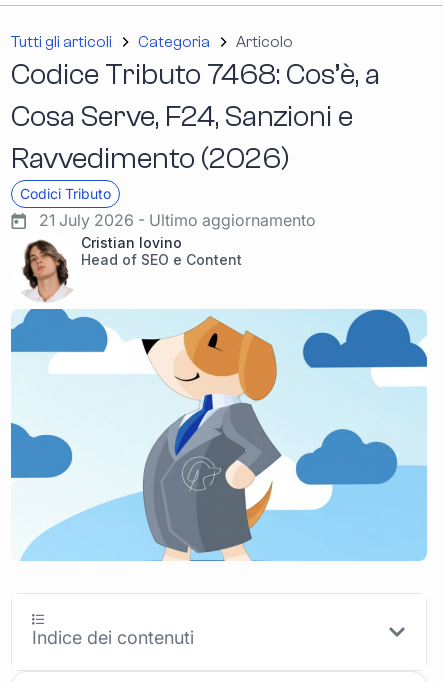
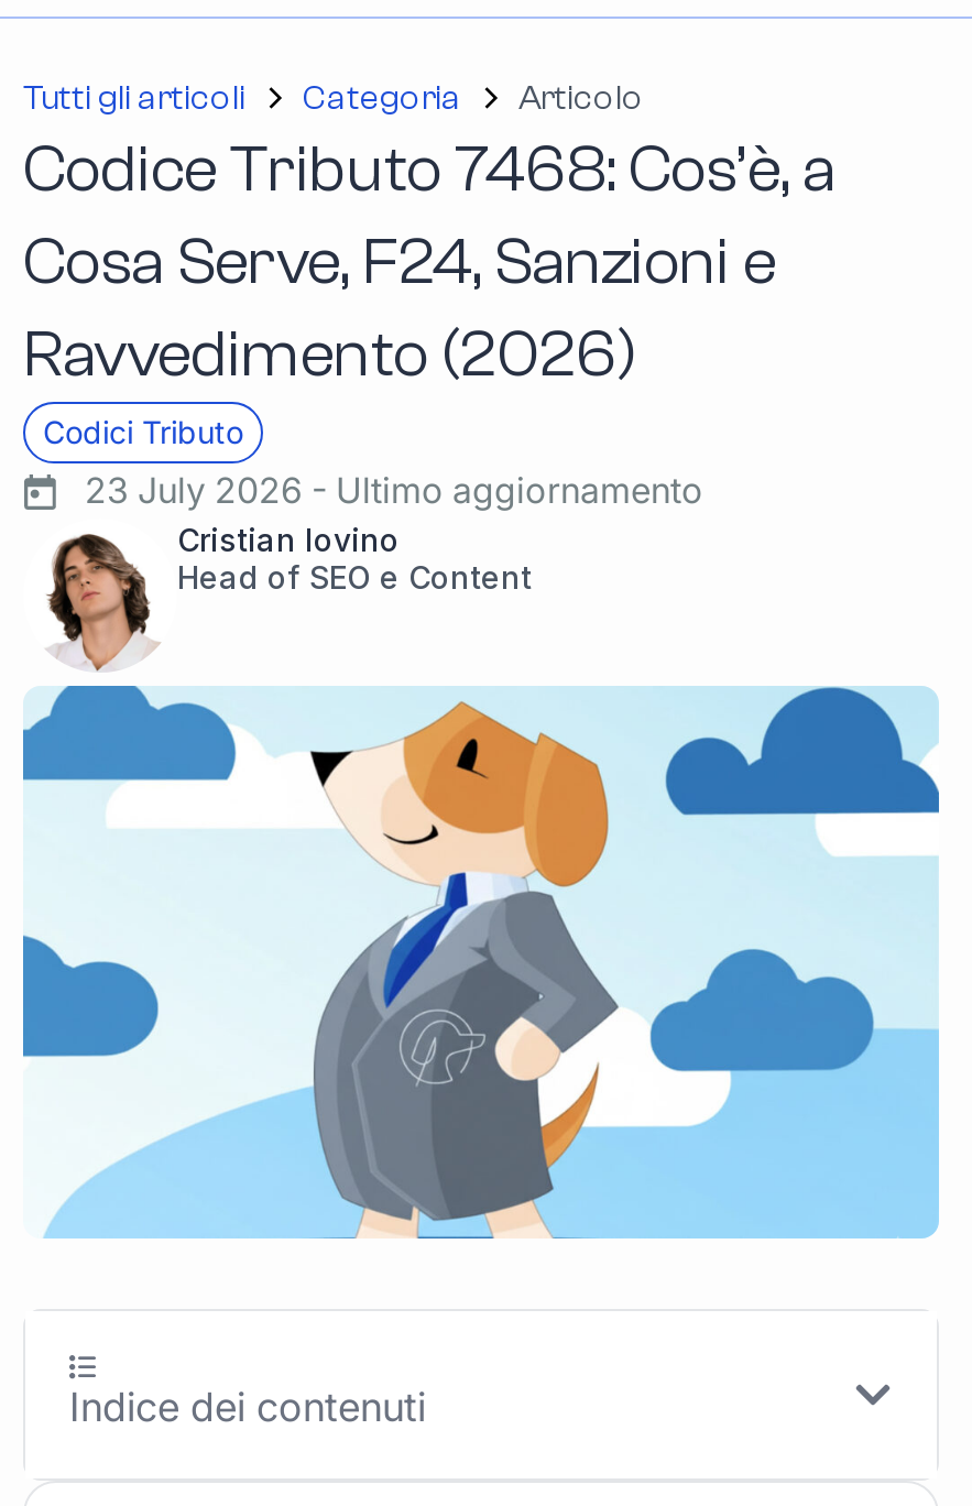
[39,210,316,230] 21 July 2026 - Ultimo aggiornamento -> [85,468,703,512] 23 July 2026 - Ultimo aggiornamento

